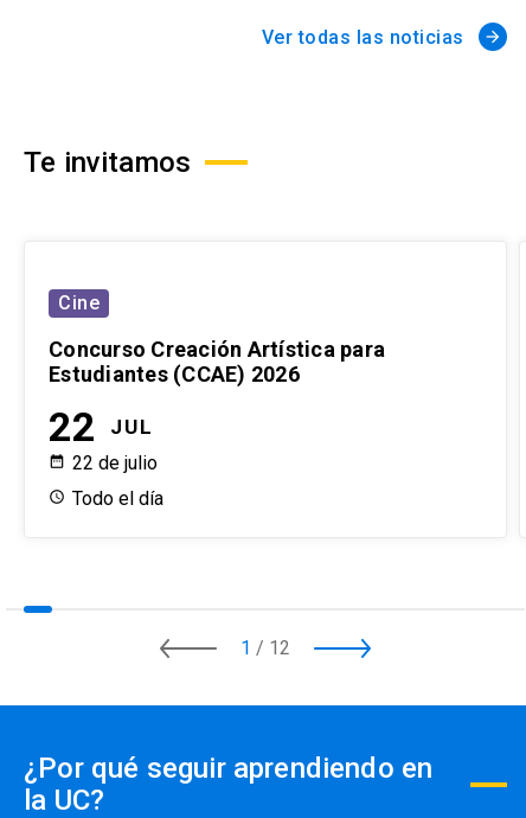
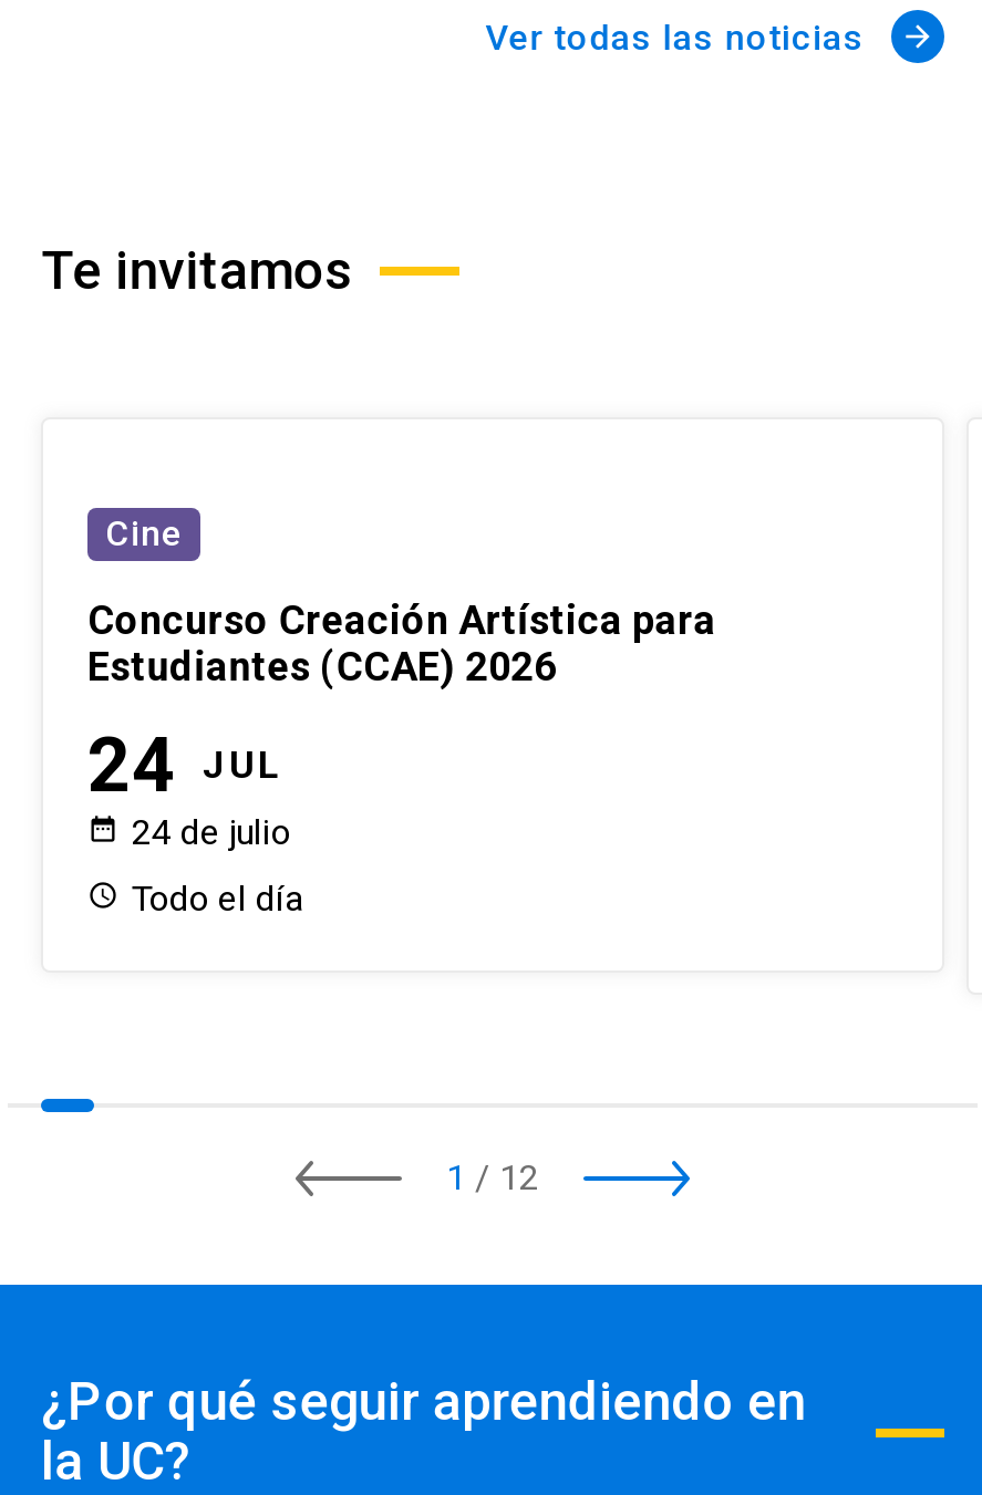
[49,403,154,450] 22 JUL -> [87,720,285,808] 24 JUL
[72,451,158,474] 22 de julio -> [132,810,291,852] 24 de julio

